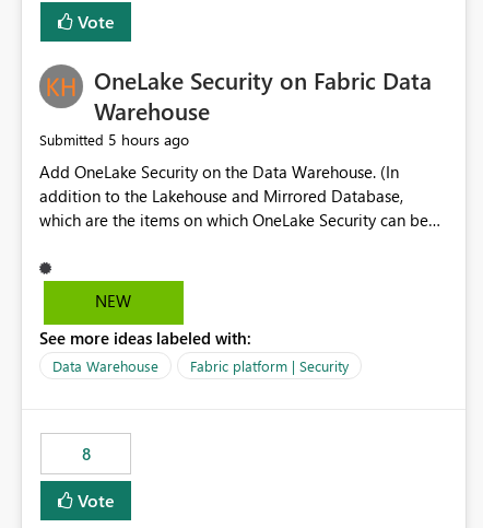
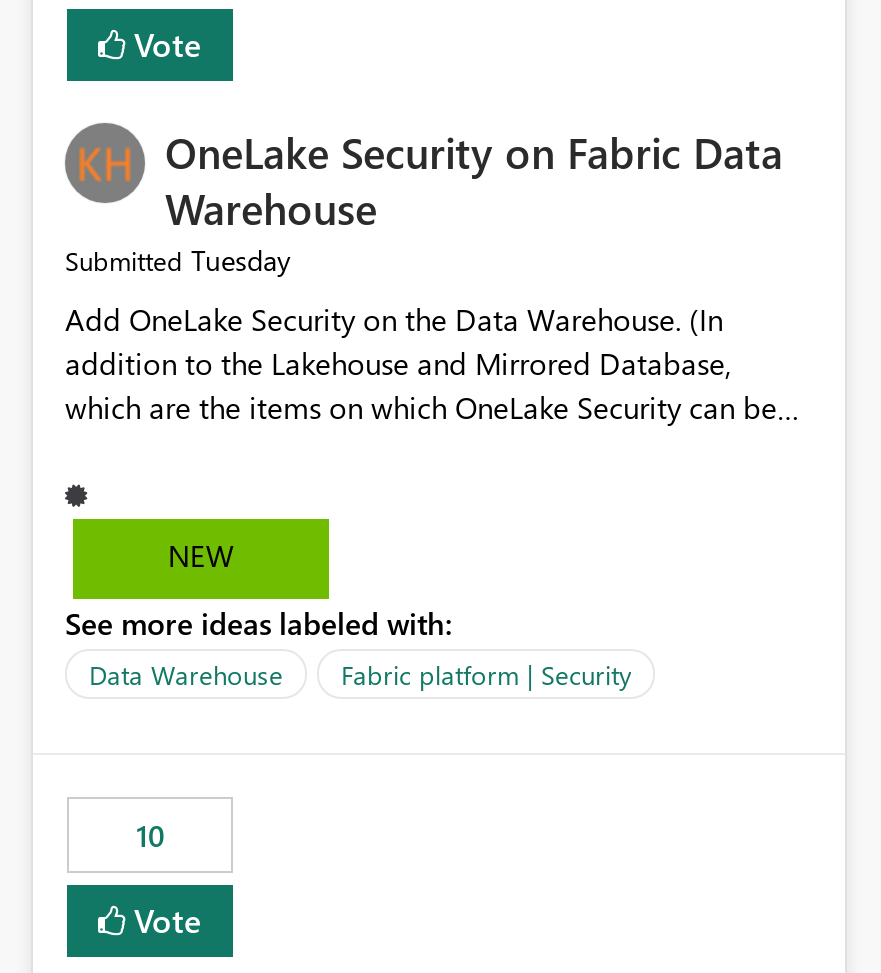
[39,129,189,150] Submitted 5 hours ago -> [65,242,291,280] Submitted Tuesday
[81,443,90,465] 8 -> [136,816,164,856] 10

